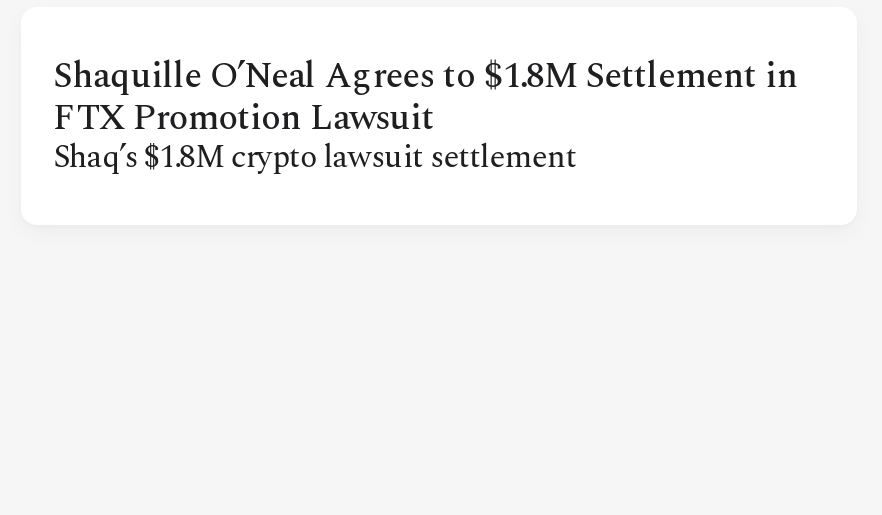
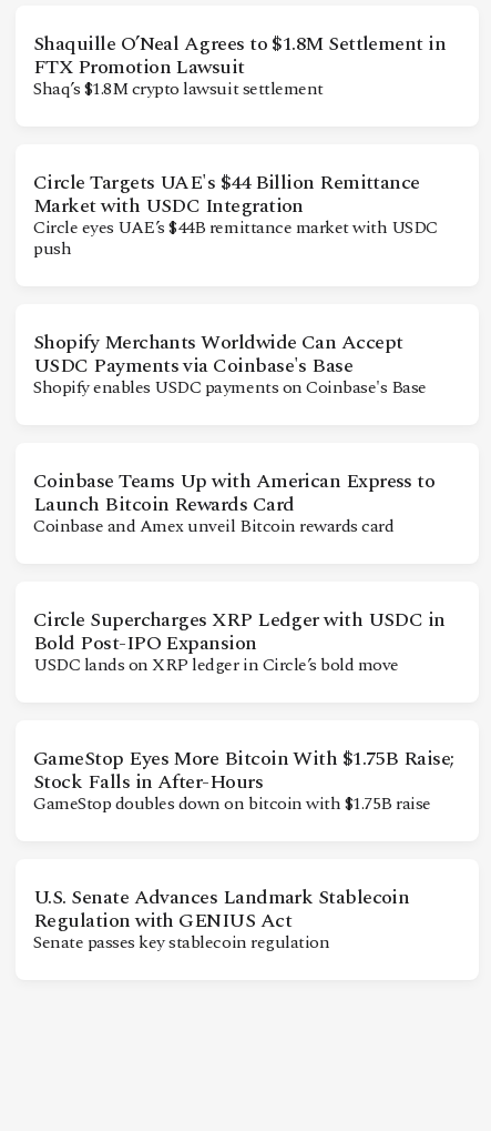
none -> [33,168,454,956] Circle Targets UAE's $44 Billion Remittance | Market with USDC Integration | Circle eyes UAE’s $44B remittance market with USDC | push | Shopify Merchants Worldwide Can Accept | USDC Payments via Coinbase's Base | Shopify enables USDC payments on Coinbase's Base | Coinbase Teams Up with American Express to | Launch Bitcoin Rewards Card | Coinbase and Amex unveil Bitcoin rewards card | Circle Supercharges XRP Ledger with USDC in | Bold Post-IPO Expansion | USDC lands on XRP ledger in Circle’s bold move | GameStop Eyes More Bitcoin With $1.75B Raise; | Stock Falls in After-Hours | GameStop doubles down on bitcoin with $1.75B raise | U.S. Senate Advances Landmark Stablecoin | Regulation with GENIUS Act | Senate passes key stablecoin regulation

